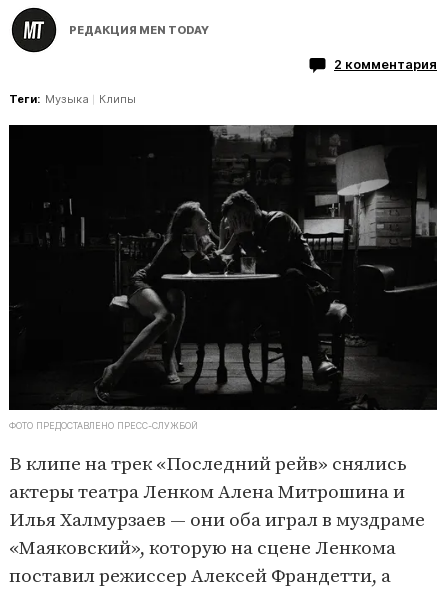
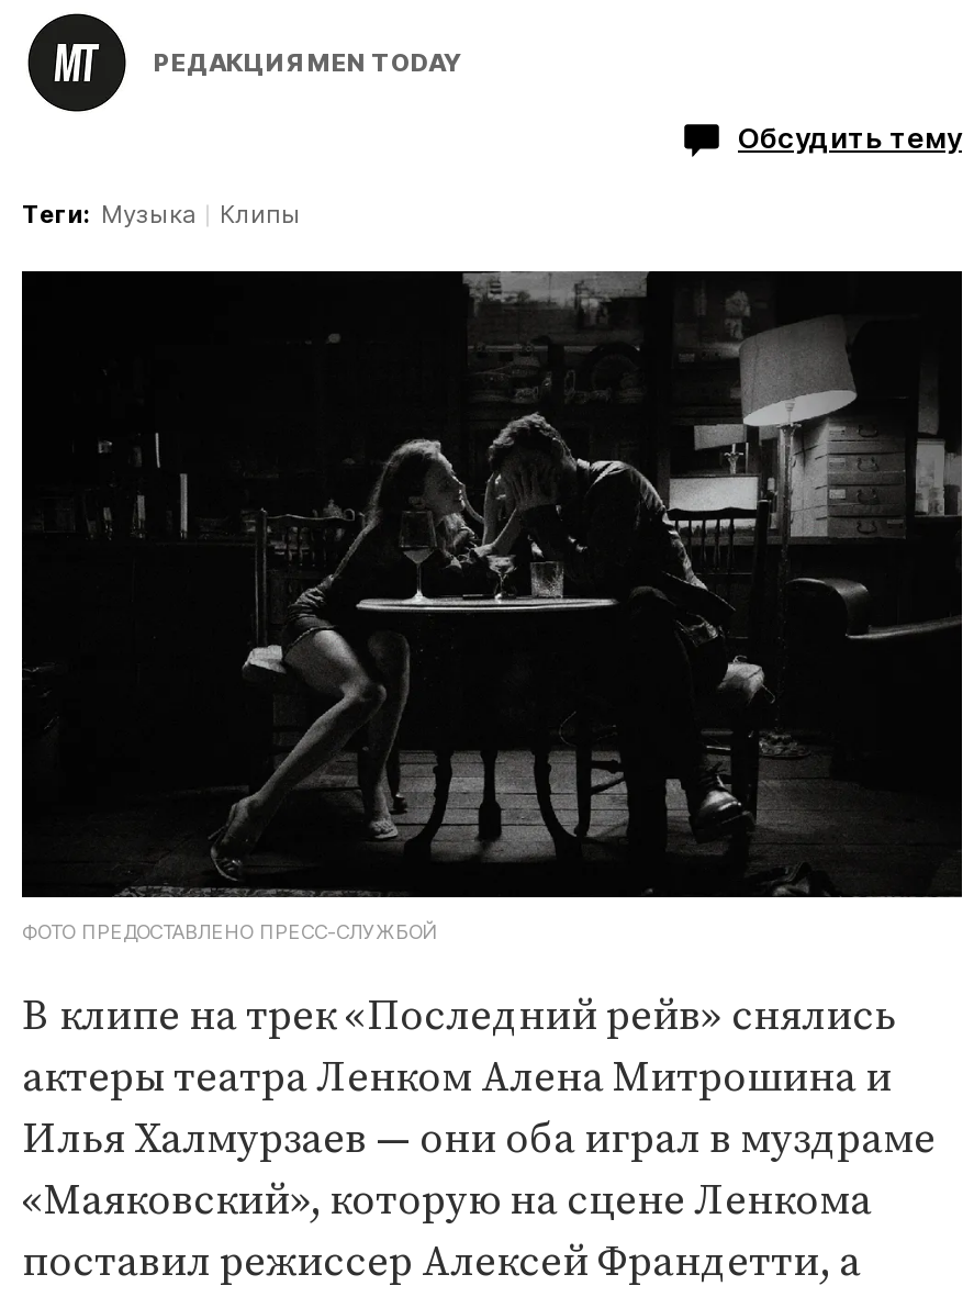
[334,56,437,72] 2 комментария -> [738,120,962,155] Обсудить тему

